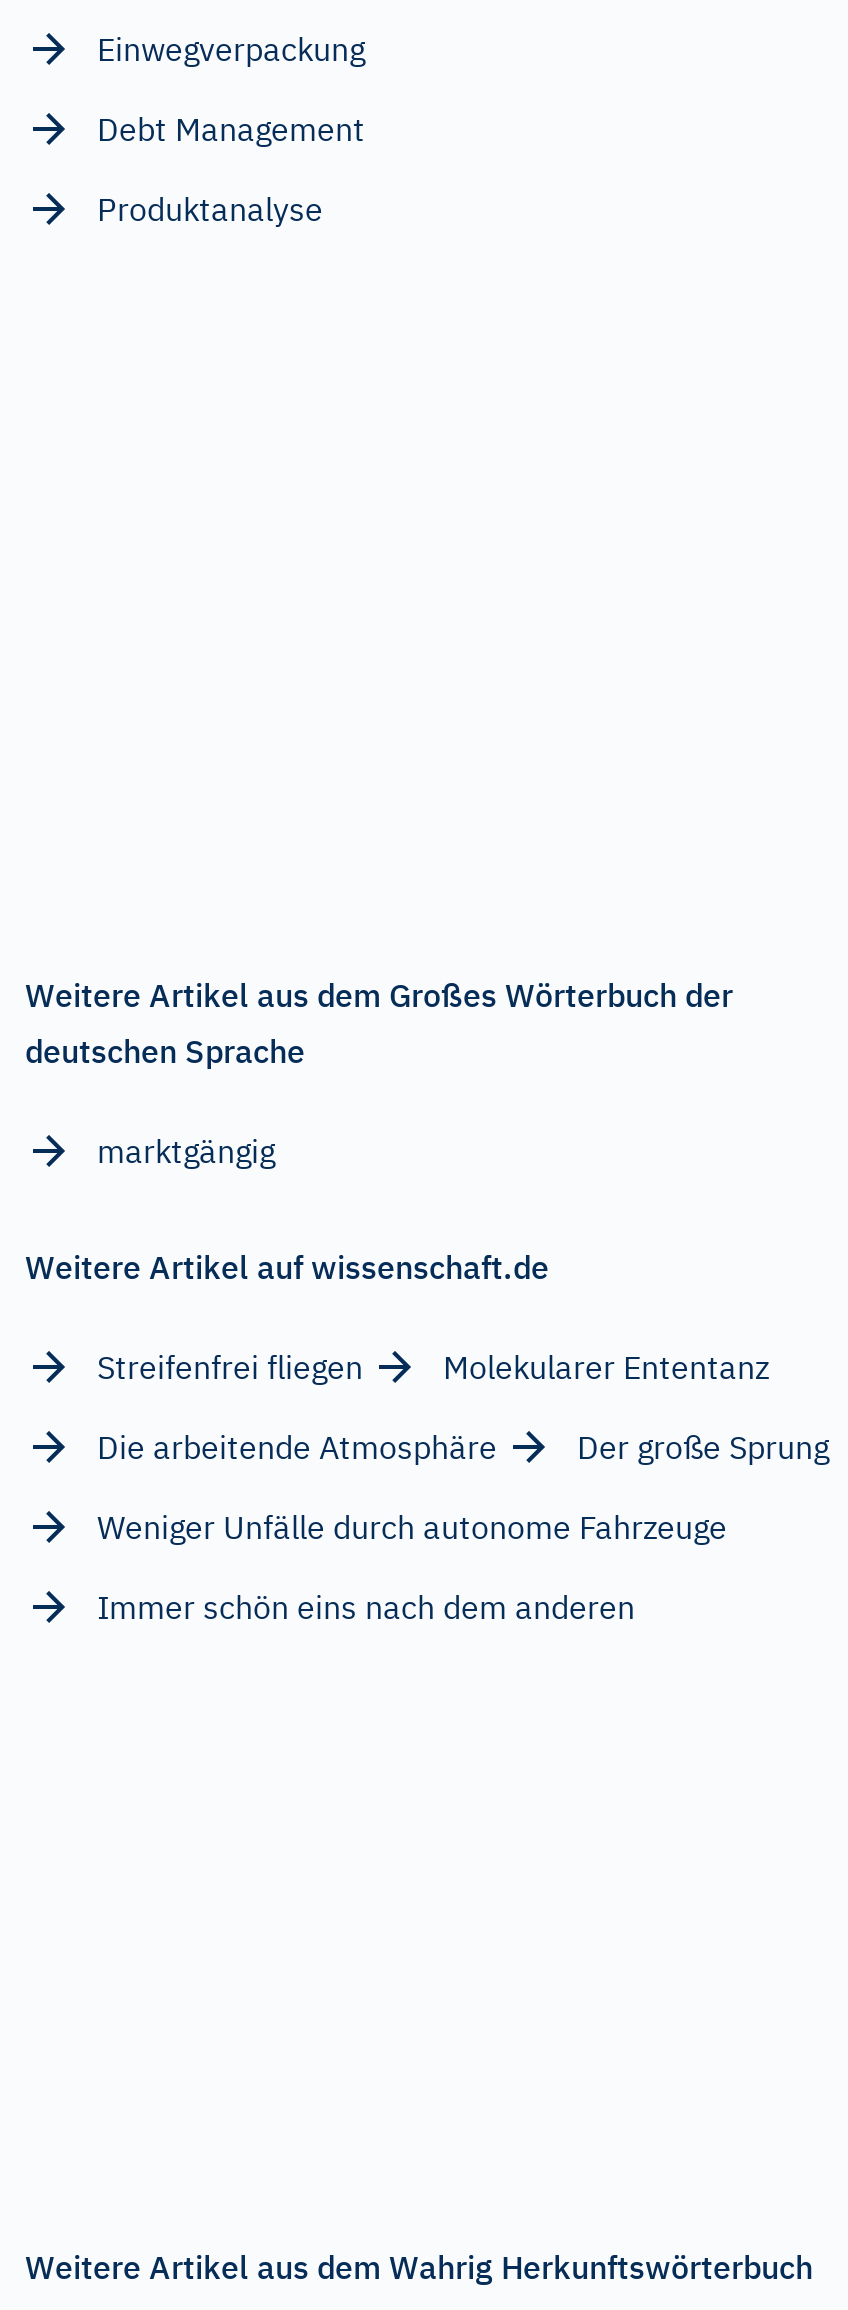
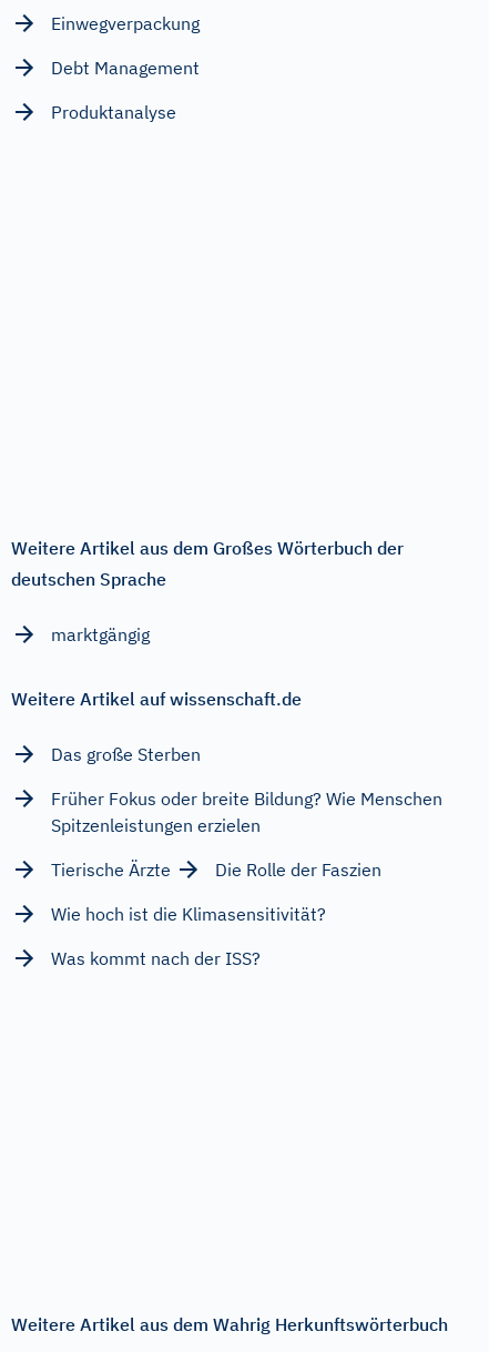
[97,1347,829,1627] Streifenfrei fliegen | Molekularer Ententanz | Die arbeitende Atmosphäre | Der große Sprung | Weniger Unfälle durch autonome Fahrzeuge | Immer schön eins nach dem anderen -> [51,743,442,969] Das große Sterben | Früher Fokus oder breite Bildung? Wie Menschen | Spitzenleistungen erzielen | Tierische Ärzte | Die Rolle der Faszien | Wie hoch ist die Klimasensitivität? | Was kommt nach der ISS?

